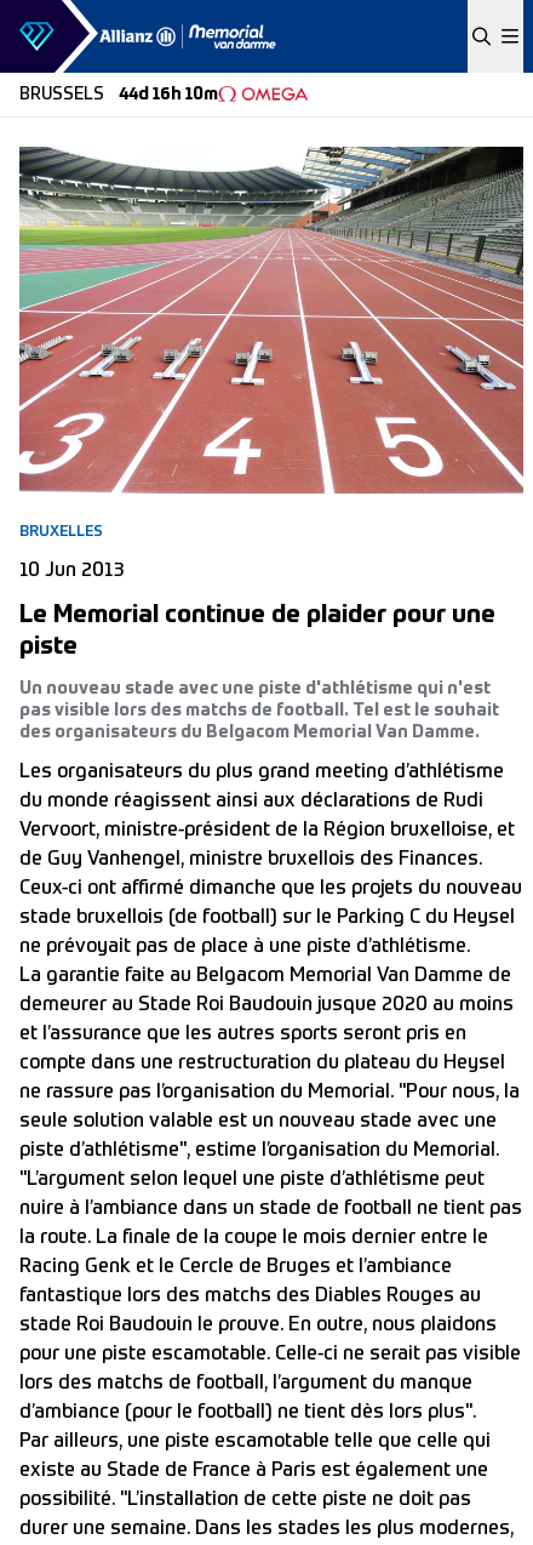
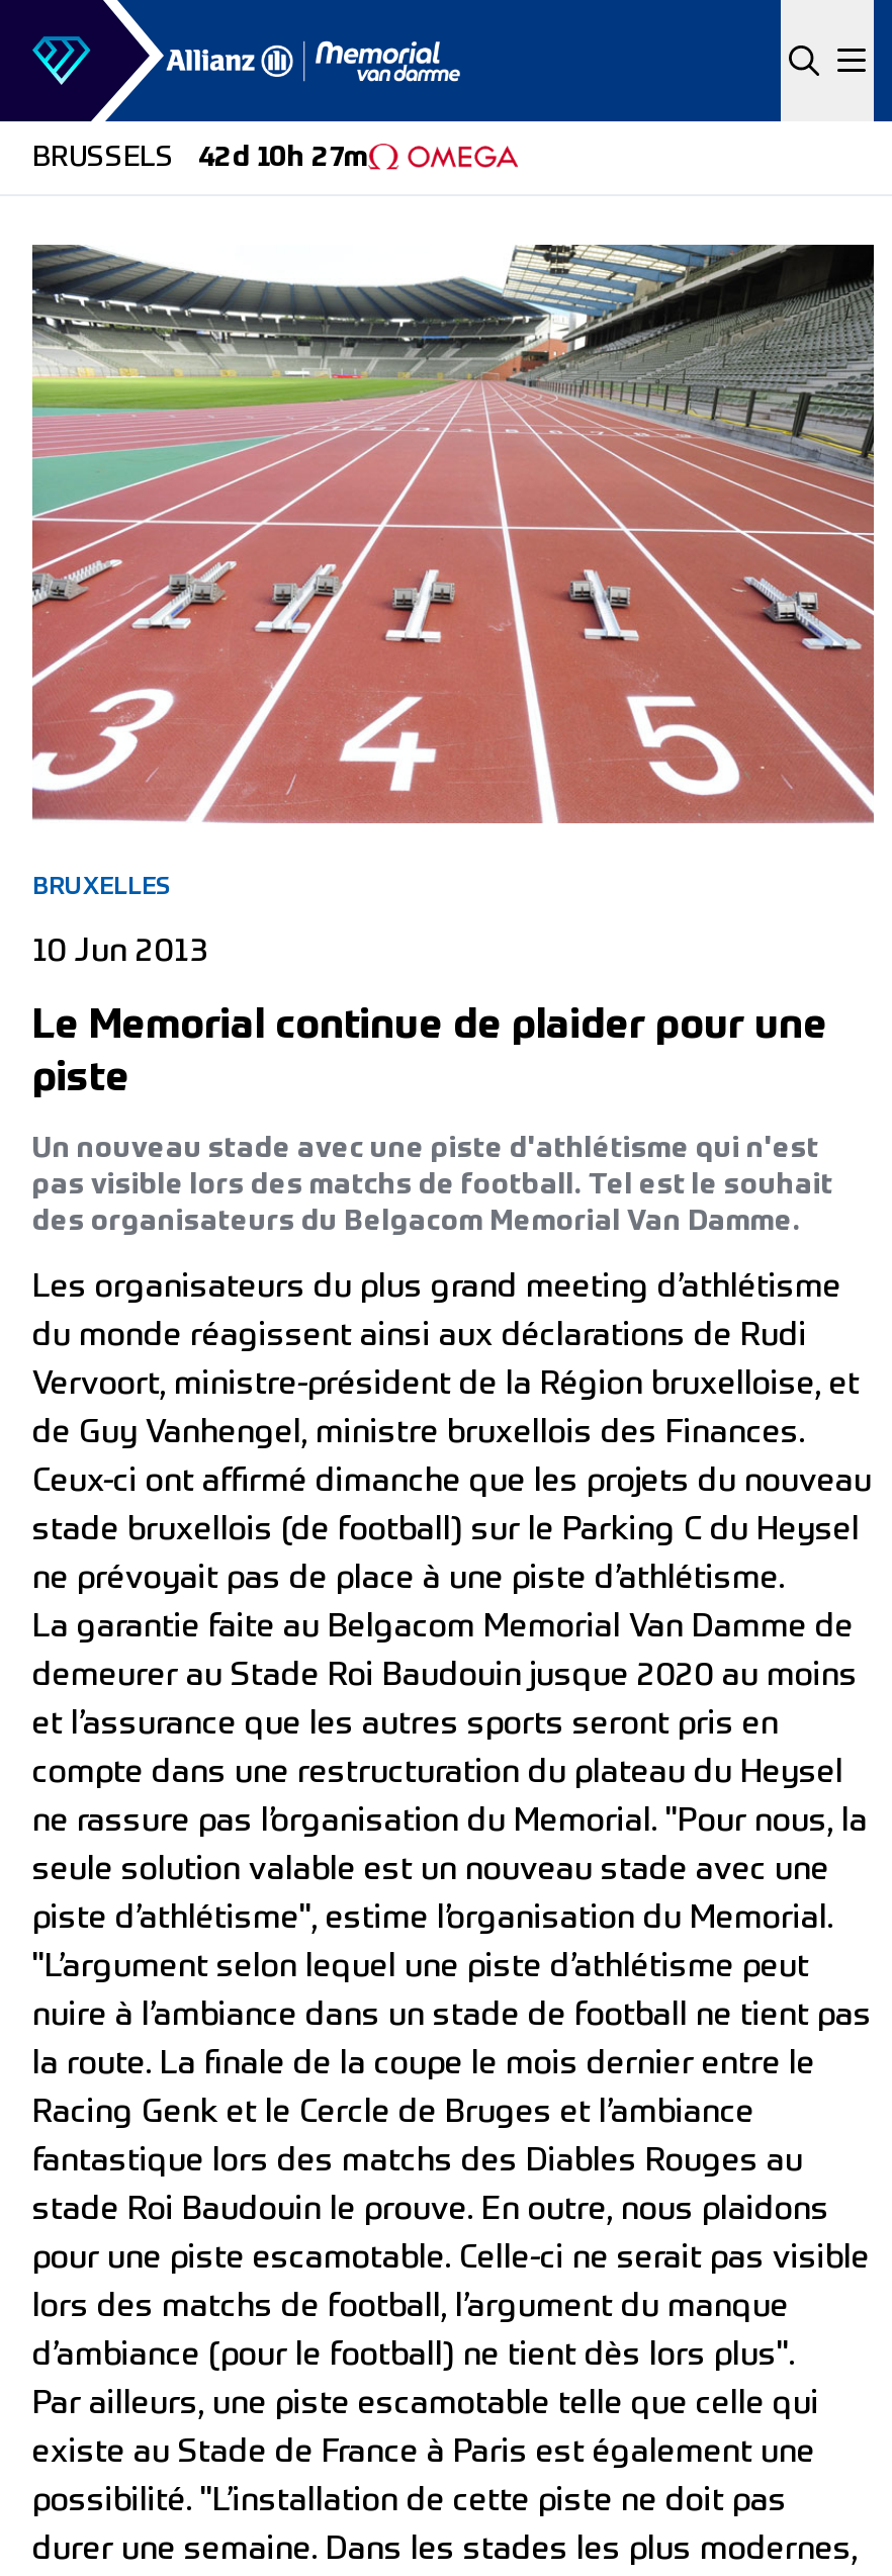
[19,86,218,103] BRUSSELS 44d 16h 10m -> [32,144,368,172] BRUSSELS 42d 10h 27m

